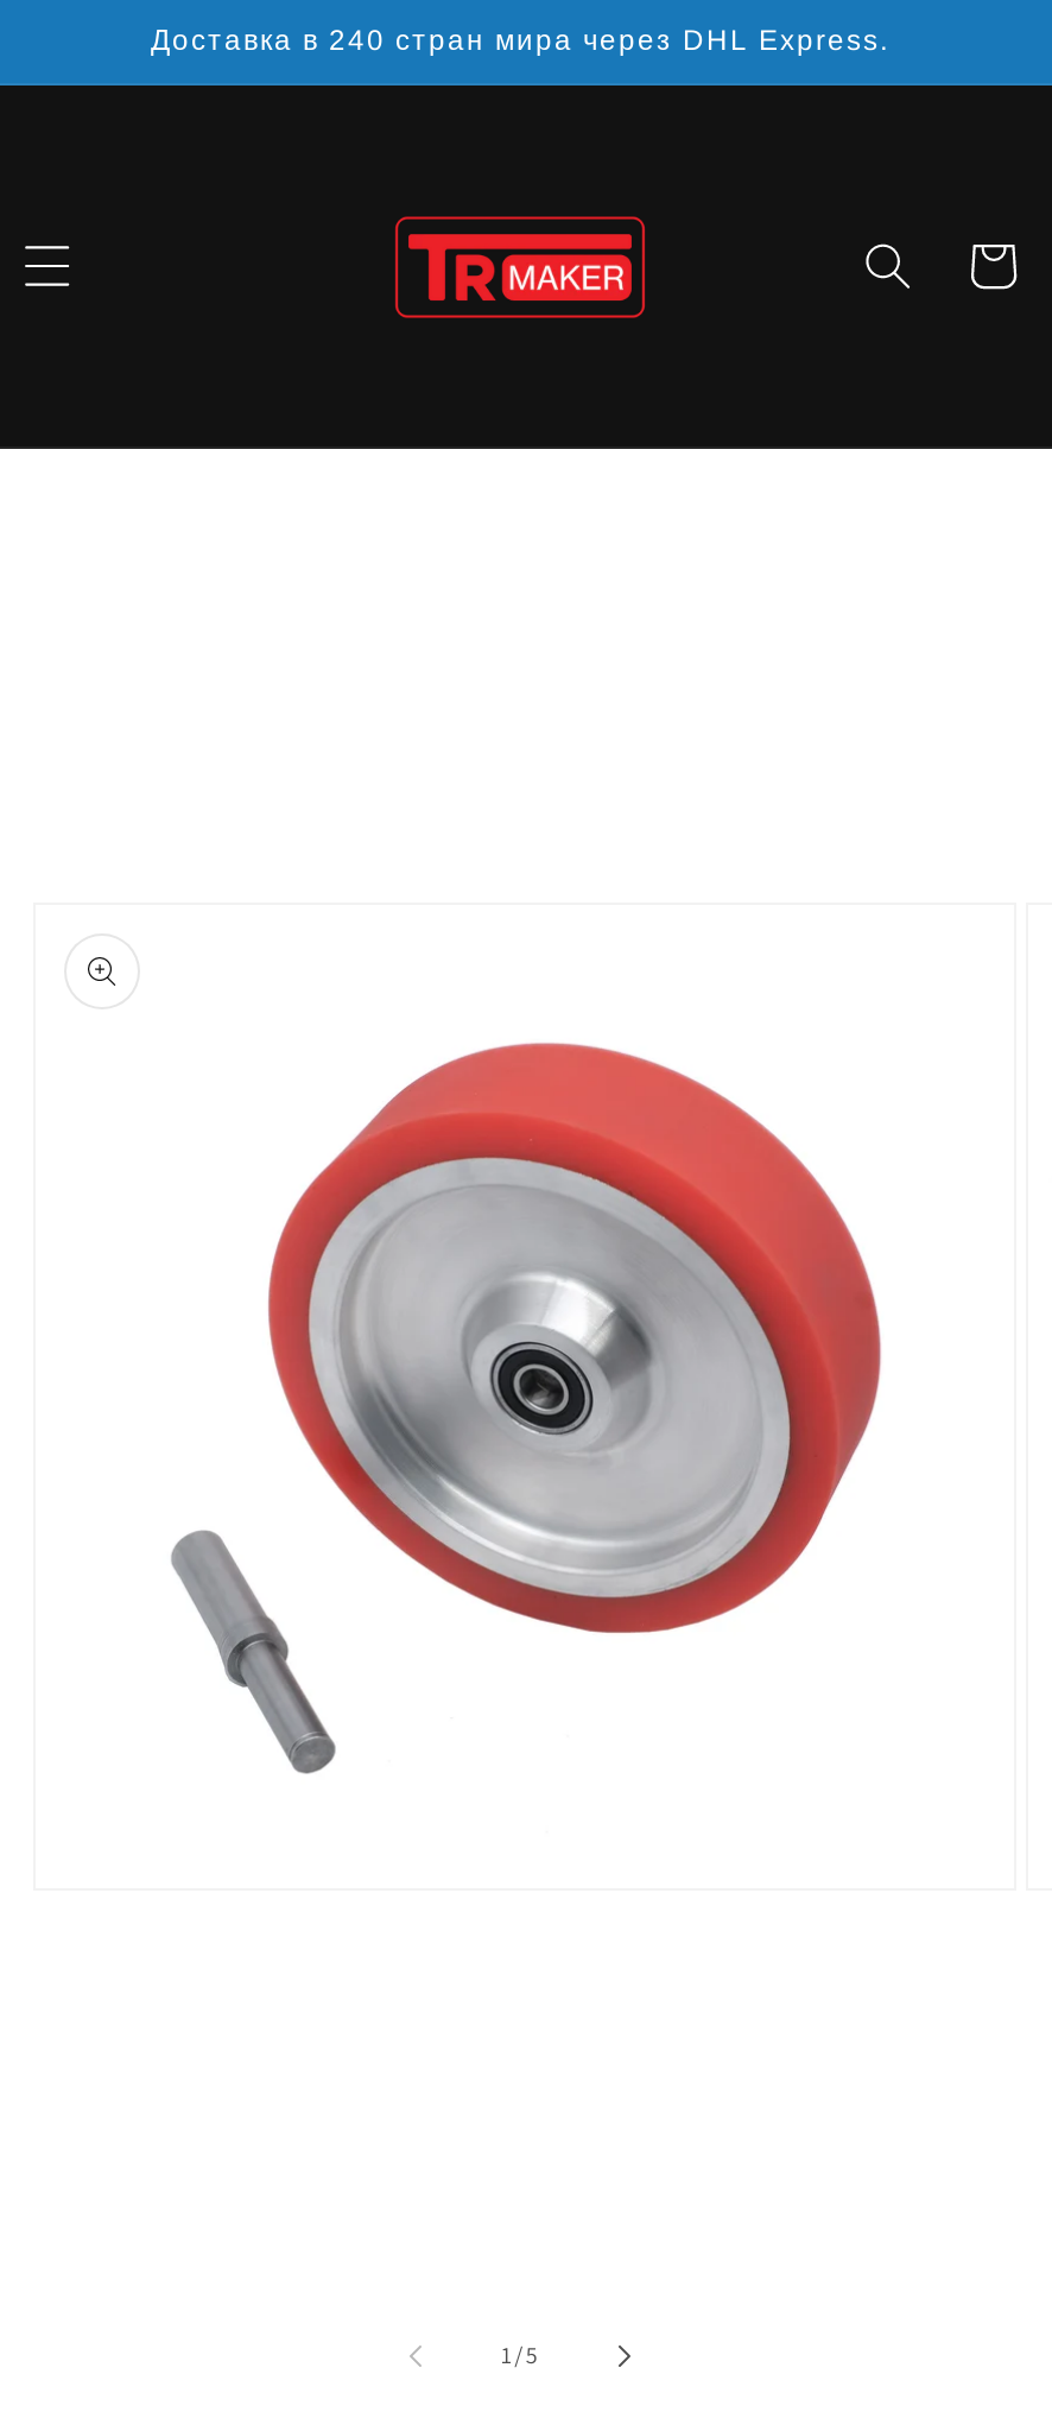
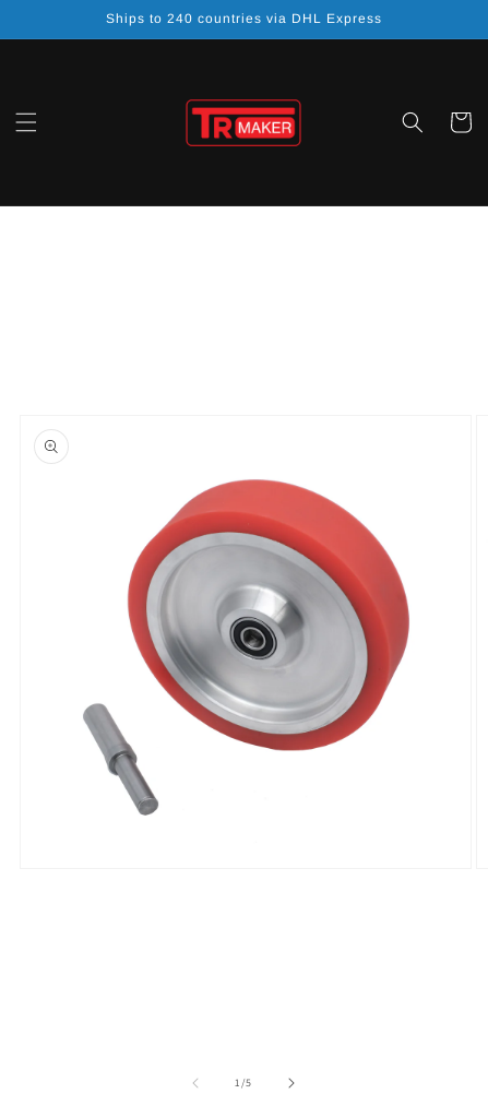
[151,24,889,57] Доставка в 240 стран мира через DHL Express. -> [105,11,382,26] Ships to 240 countries via DHL Express

